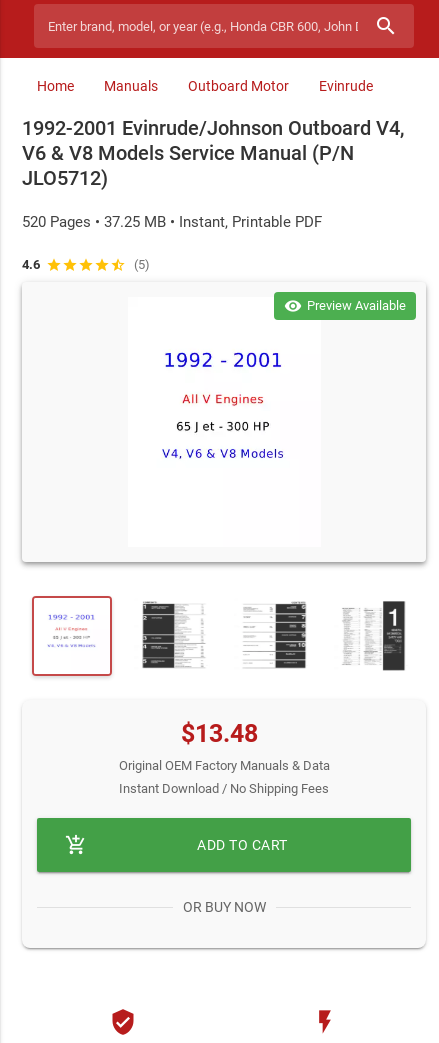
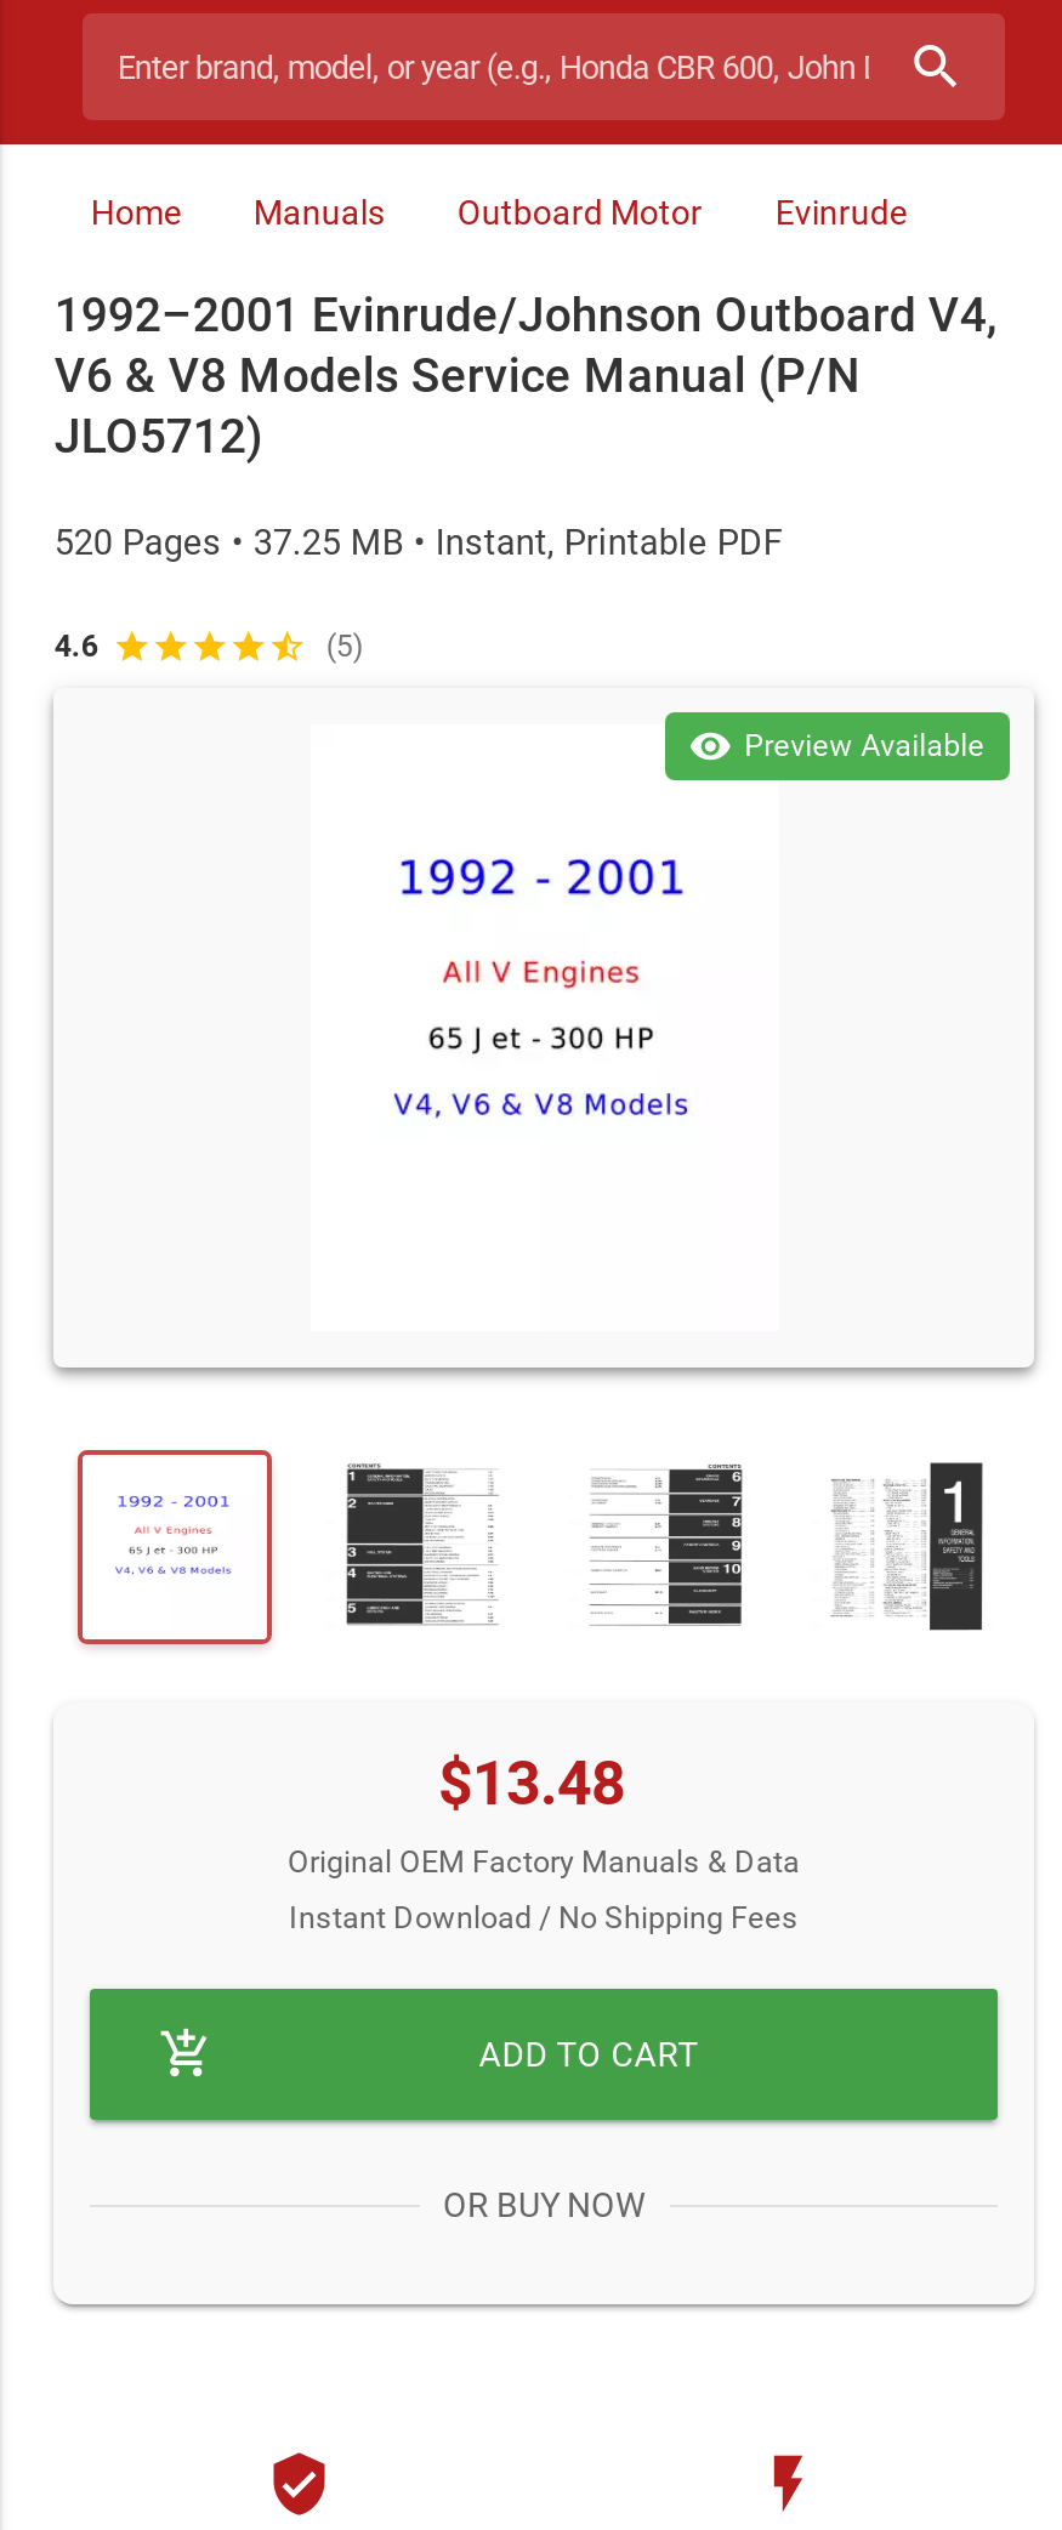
[22,117,404,140] 1992-2001 Evinrude/Johnson Outboard V4, -> [54,289,996,344] 1992–2001 Evinrude/Johnson Outboard V4,

